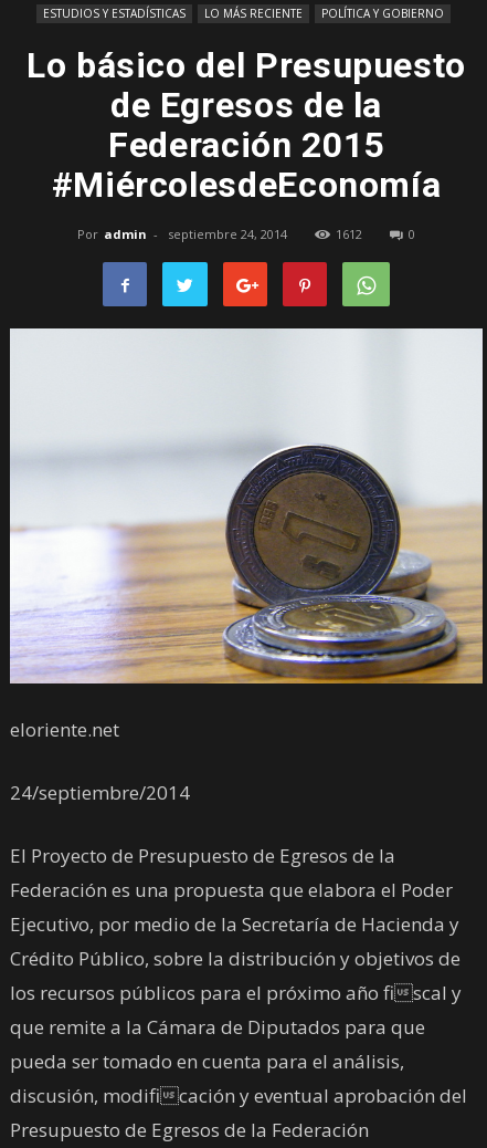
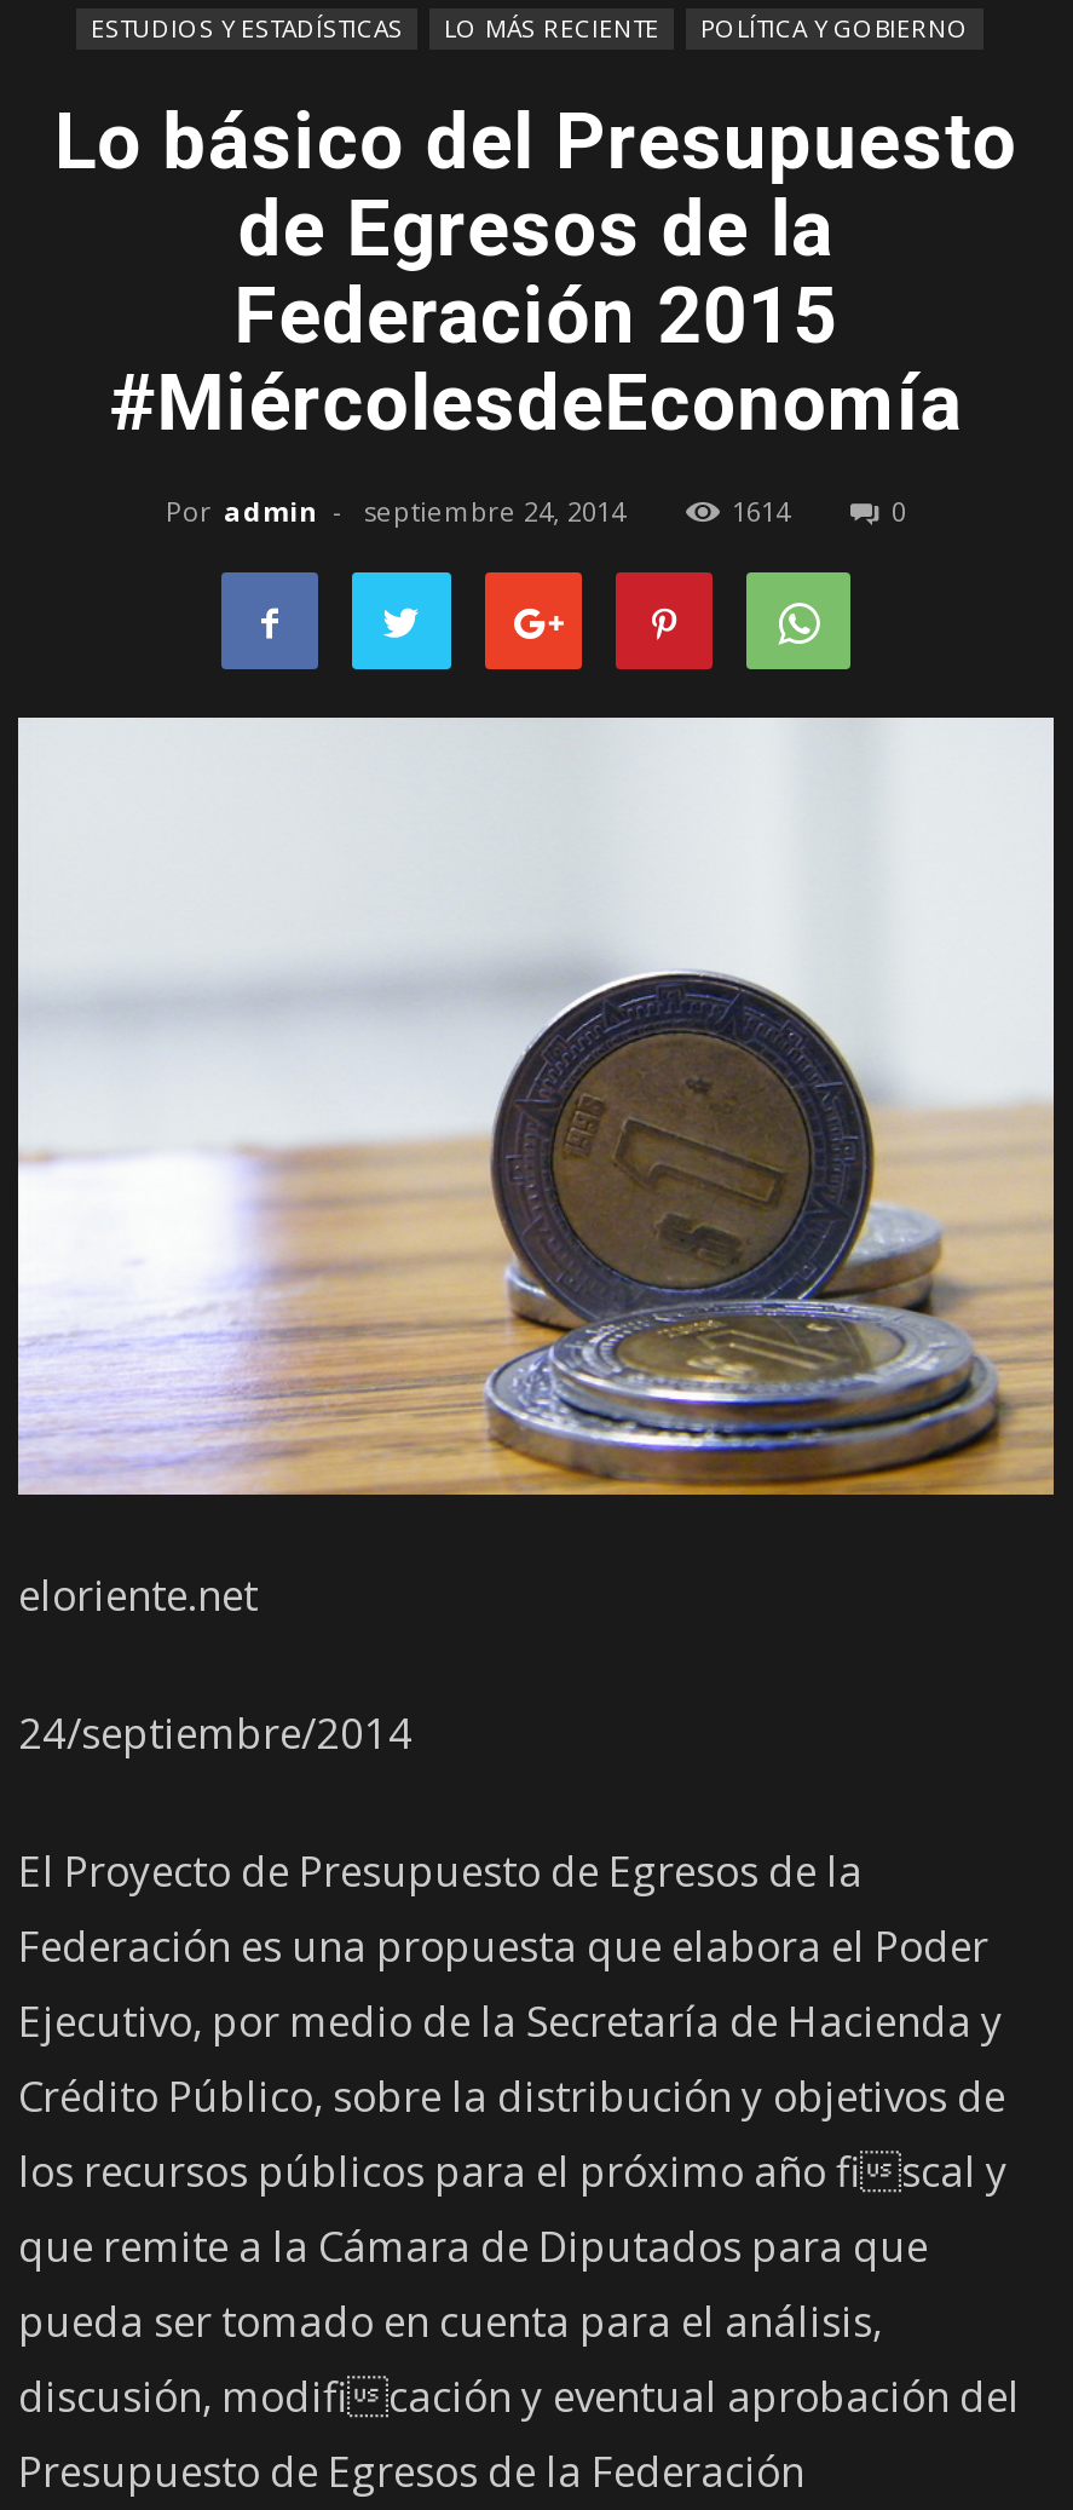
[336,226,362,242] 1612 -> [732,493,790,529] 1614

